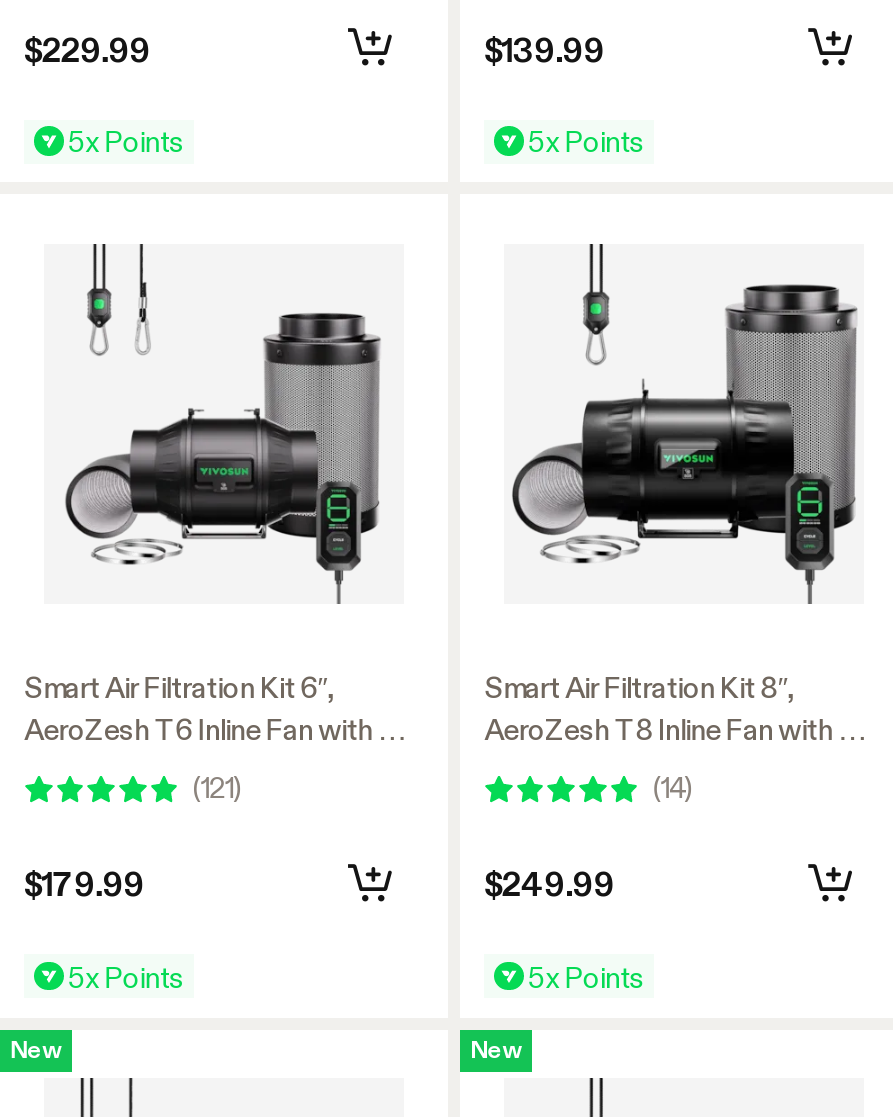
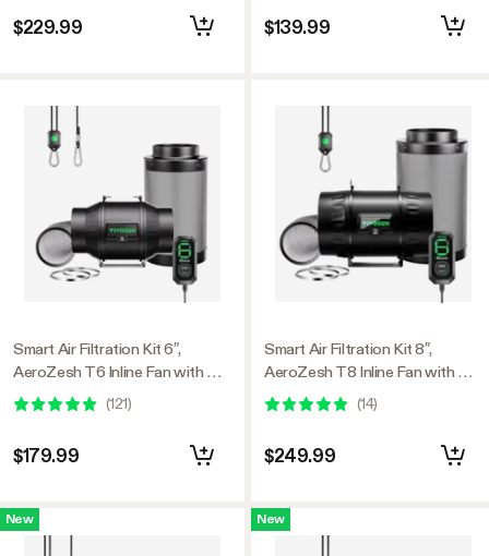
[68,124,184,158] 5x Points -> none
[528,124,644,158] 5x Points -> none
[68,960,184,994] 5x Points -> none
[528,960,644,994] 5x Points -> none

